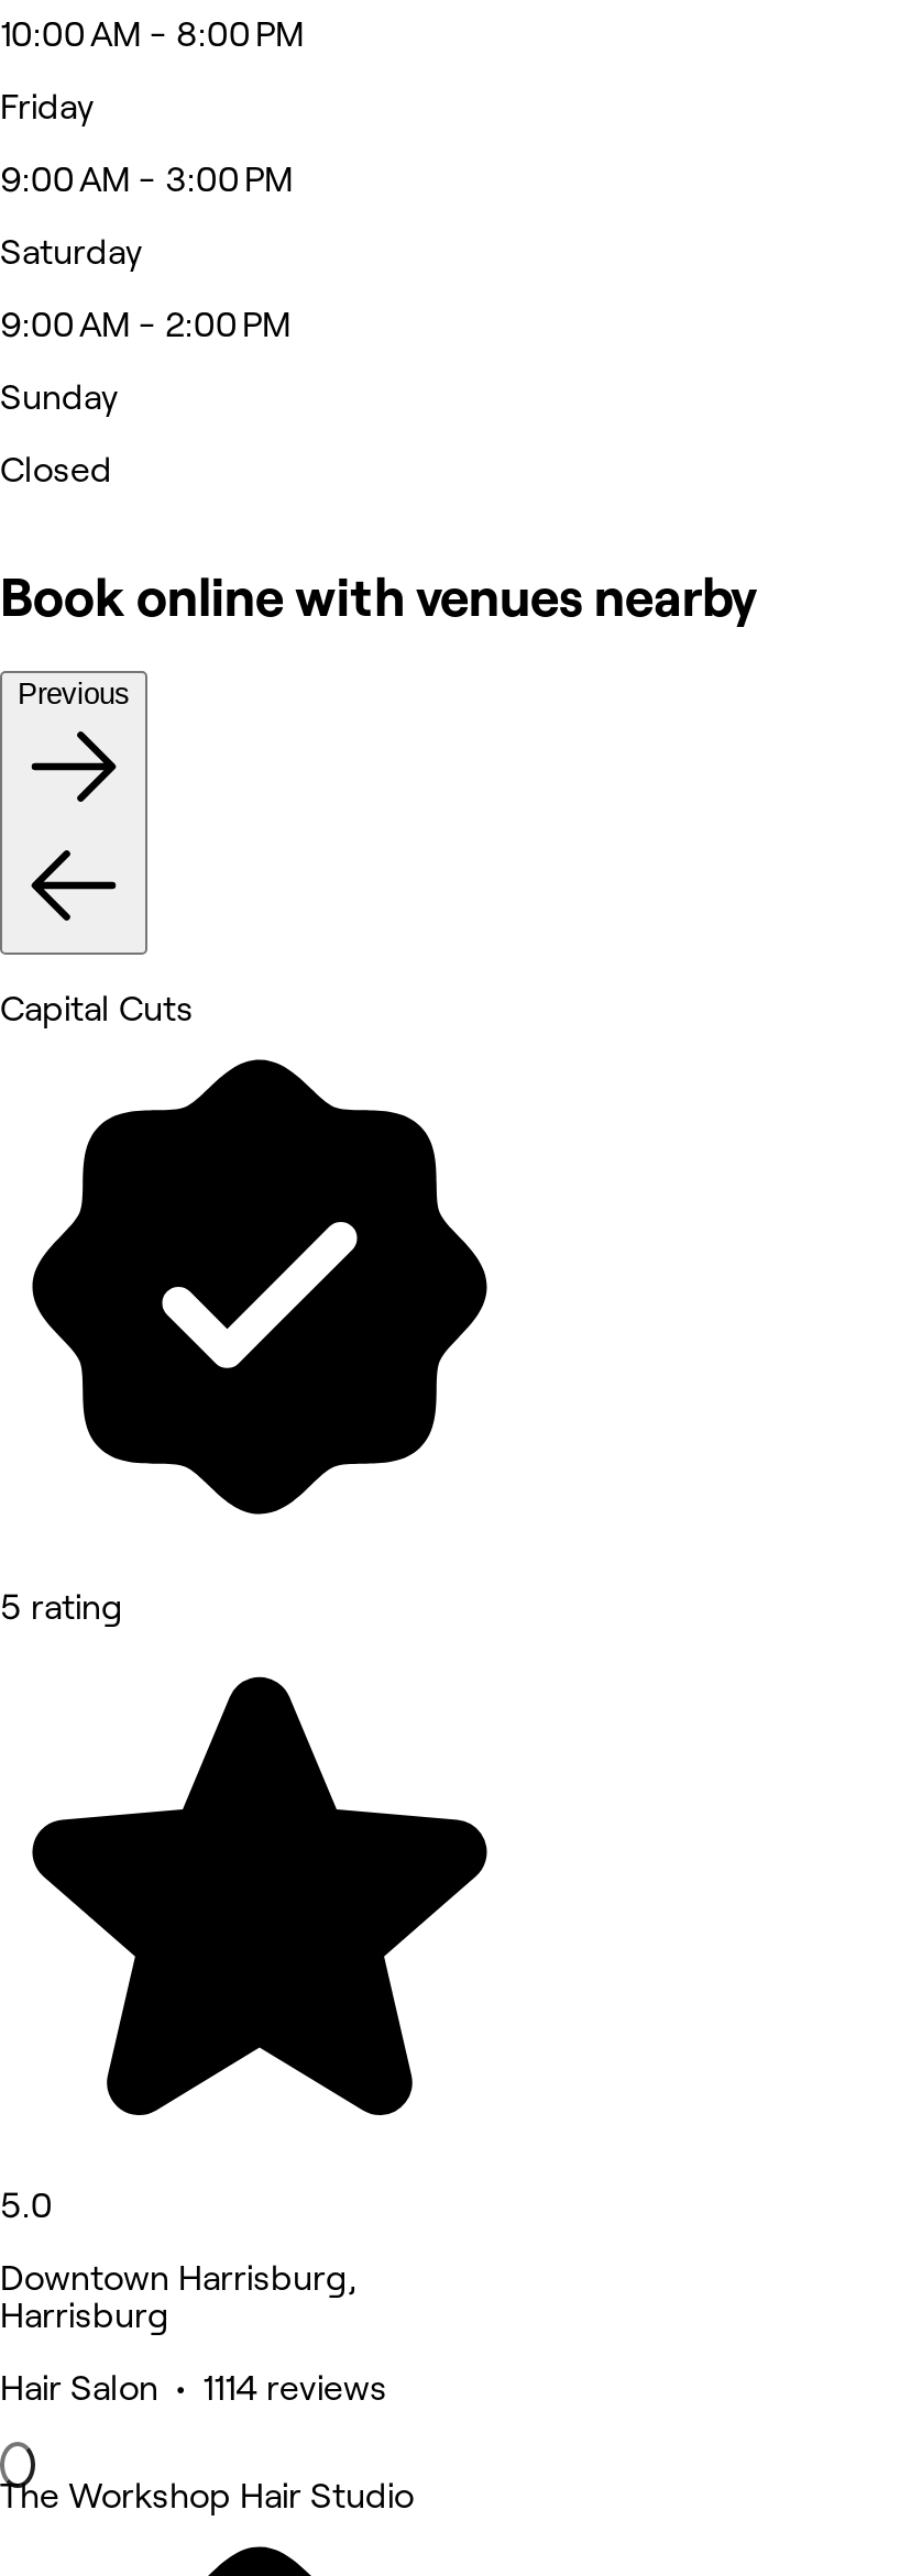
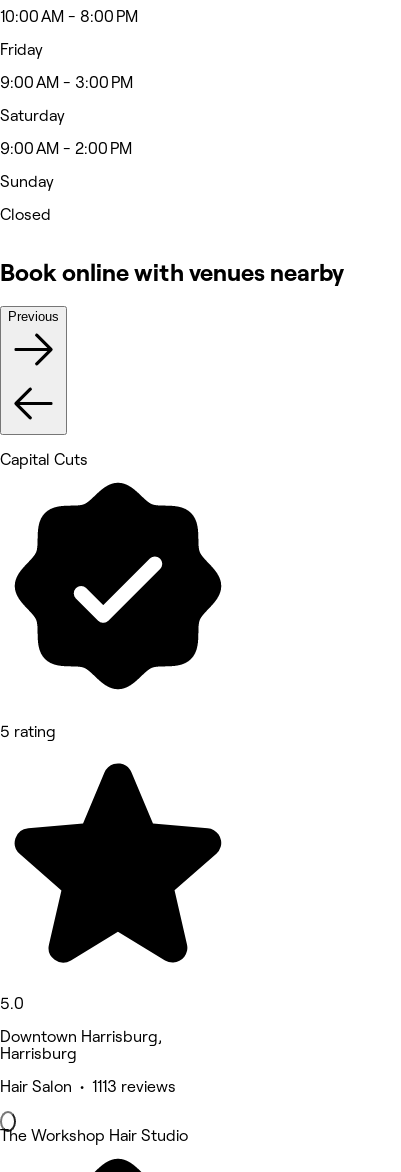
[0,2370,387,2407] Hair Salon • 1114 reviews -> [0,1078,176,1095] Hair Salon • 1113 reviews

